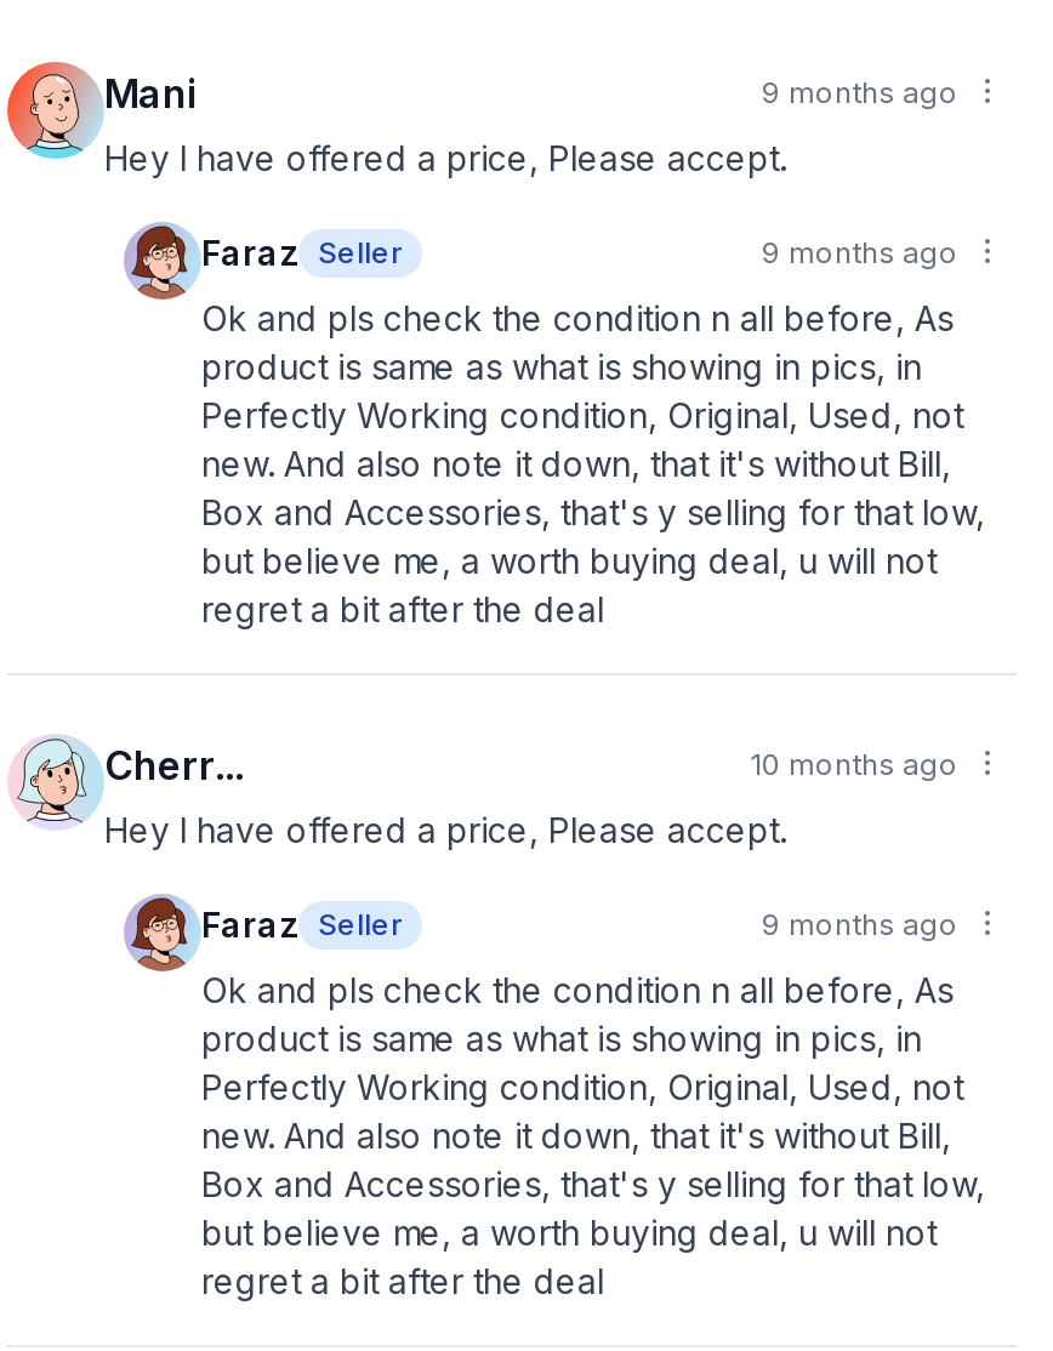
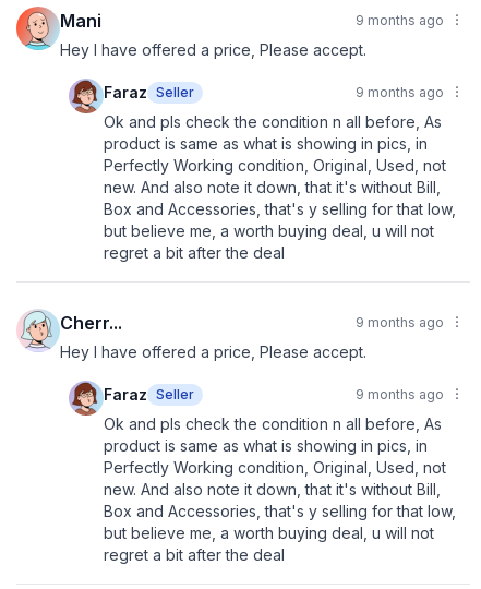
[750,745,958,781] 10 months ago -> [356,314,444,330] 9 months ago

